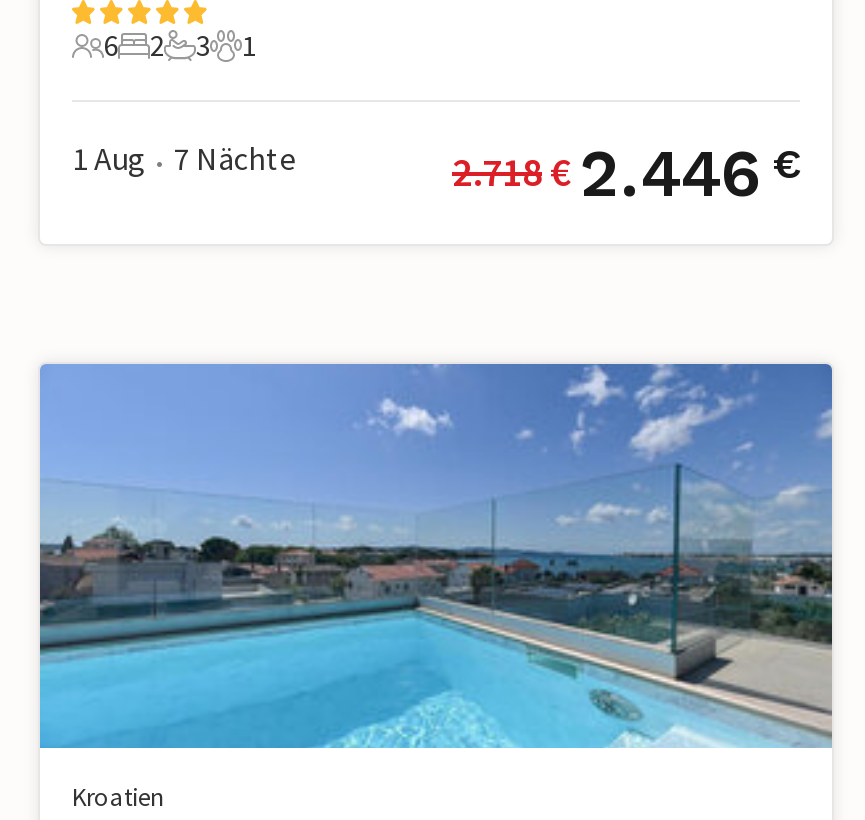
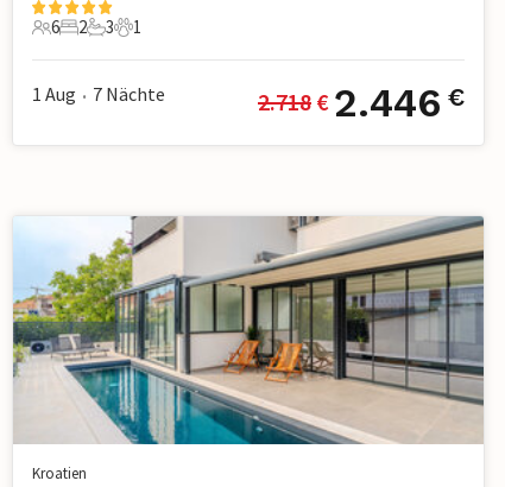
[38,362,834,750] [image] -> [12,215,485,445] [image]

